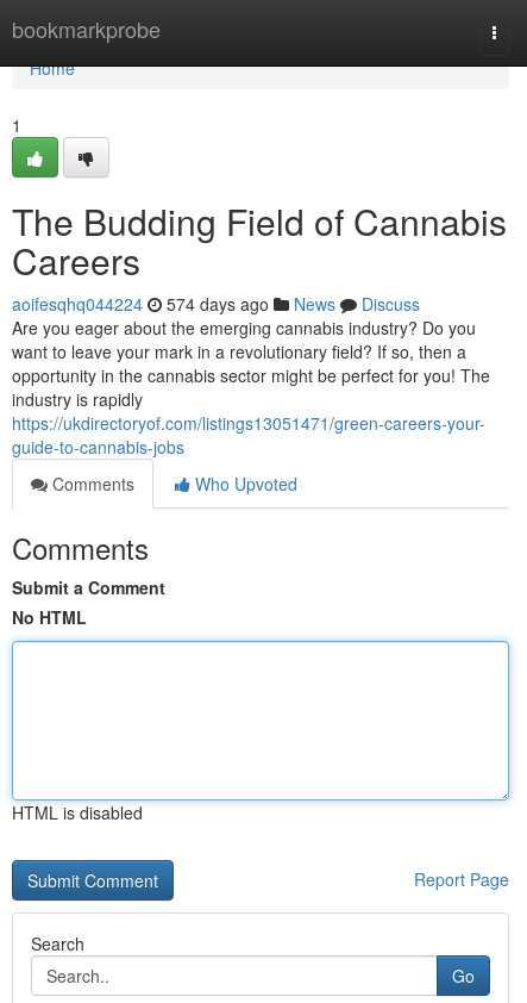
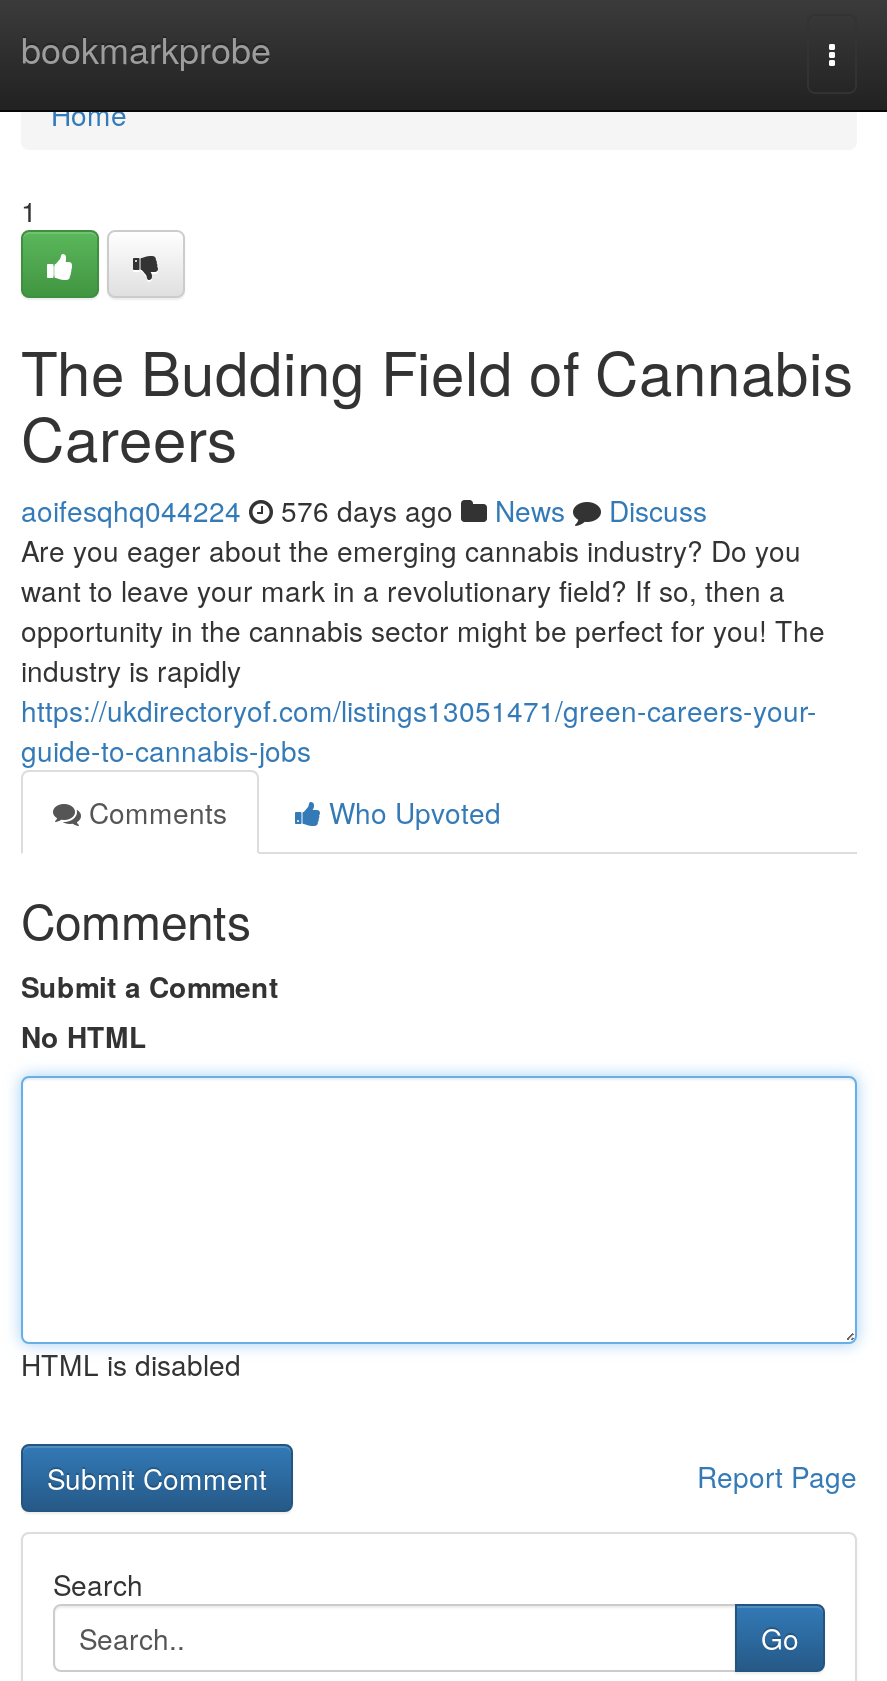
[12,292,420,316] aoifesqhq044224 574 days ago News Discuss -> [21,490,707,530] aoifesqhq044224 576 days ago News Discuss

